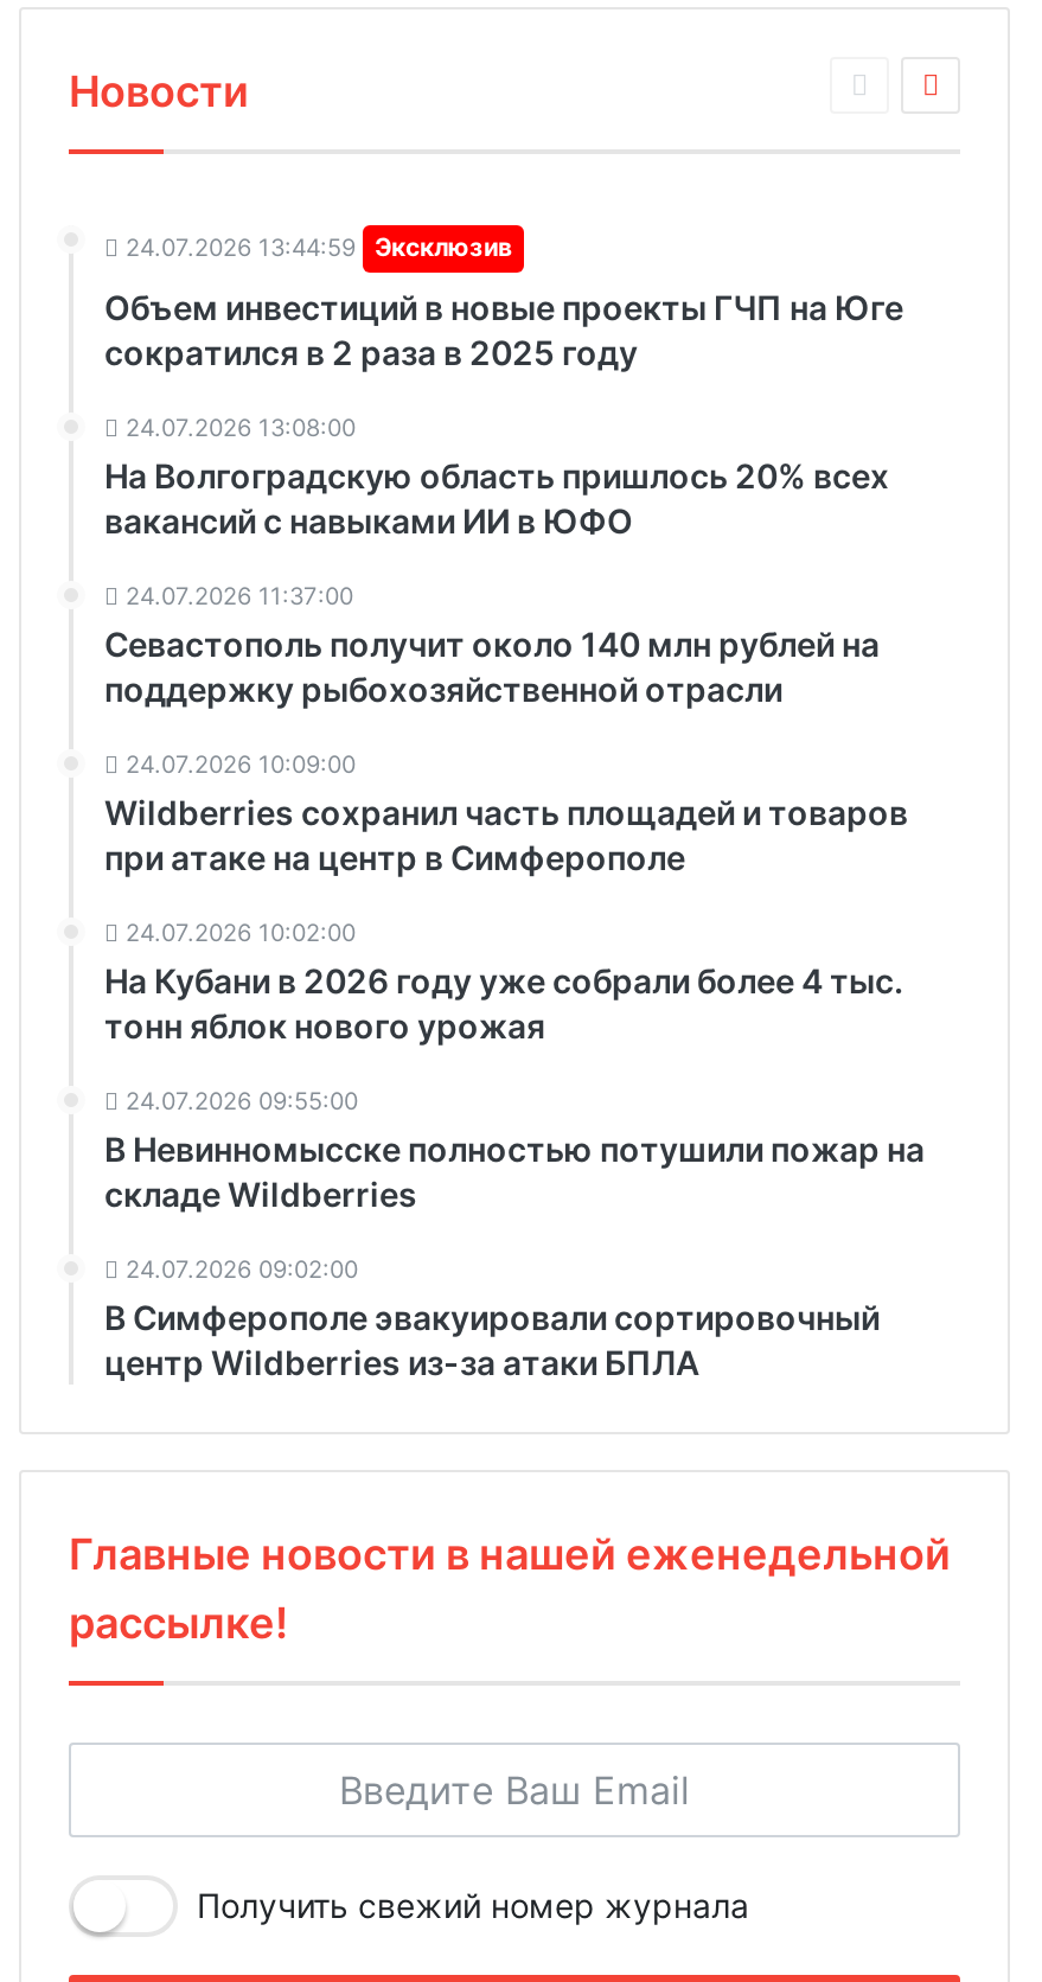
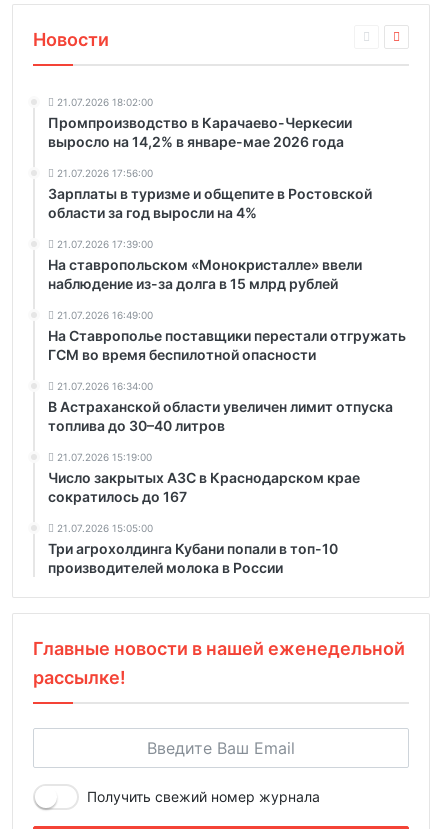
[104,231,925,1381] 24.07.2026 13:44:59 | Эксклюзив | Объем инвестиций в новые проекты ГЧП на Юге | сократился в 2 раза в 2025 году | 24.07.2026 13:08:00 | На Волгоградскую область пришлось 20% всех | вакансий с навыками ИИ в ЮФО | 24.07.2026 11:37:00 | Севастополь получит около 140 млн рублей на | поддержку рыбохозяйственной отрасли | 24.07.2026 10:09:00 | Wildberries сохранил часть площадей и товаров | при атаке на центр в Симферополе | 24.07.2026 10:02:00 | На Кубани в 2026 году уже собрали более 4 тыс. | тонн яблок нового урожая | 24.07.2026 09:55:00 | В Невинномысске полностью потушили пожар на | складе Wildberries | 24.07.2026 09:02:00 | В Симферополе эвакуировали сортировочный | центр Wildberries из-за атаки БПЛА -> [48,95,406,575] 21.07.2026 18:02:00 | Промпроизводство в Карачаево-Черкесии | выросло на 14,2% в январе-мае 2026 года | 21.07.2026 17:56:00 | Зарплаты в туризме и общепите в Ростовской | области за год выросли на 4% | 21.07.2026 17:39:00 | На ставропольском «Монокристалле» ввели | наблюдение из-за долга в 15 млрд рублей | 21.07.2026 16:49:00 | На Ставрополье поставщики перестали отгружать | ГСМ во время беспилотной опасности | 21.07.2026 16:34:00 | В Астраханской области увеличен лимит отпуска | топлива до 30–40 литров | 21.07.2026 15:19:00 | Число закрытых АЗС в Краснодарском крае | сократилось до 167 | 21.07.2026 15:05:00 | Три агрохолдинга Кубани попали в топ-10 | производителей молока в России

